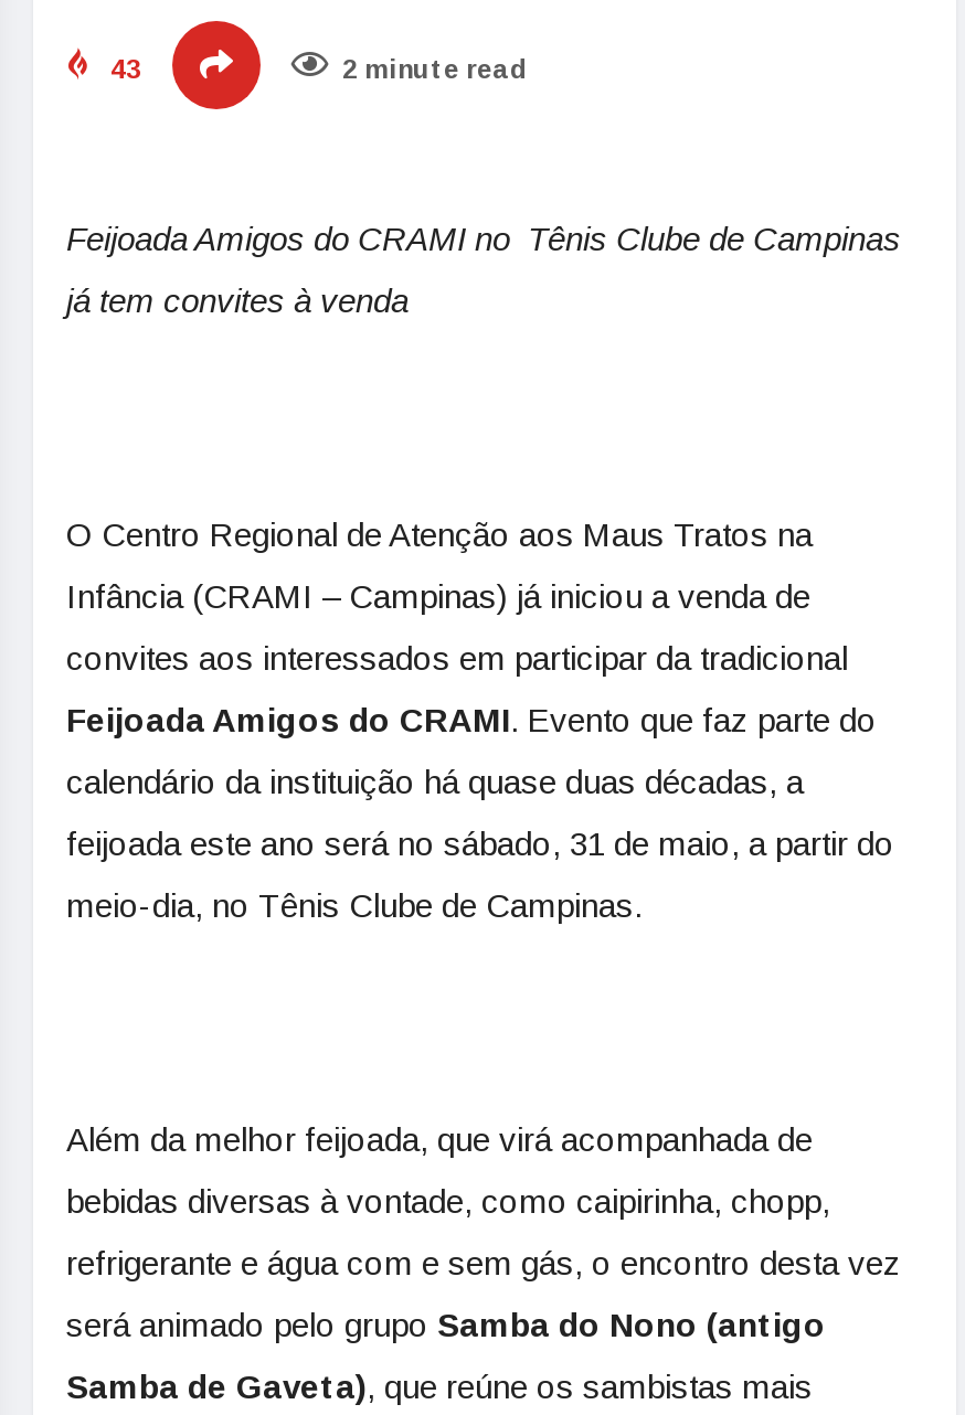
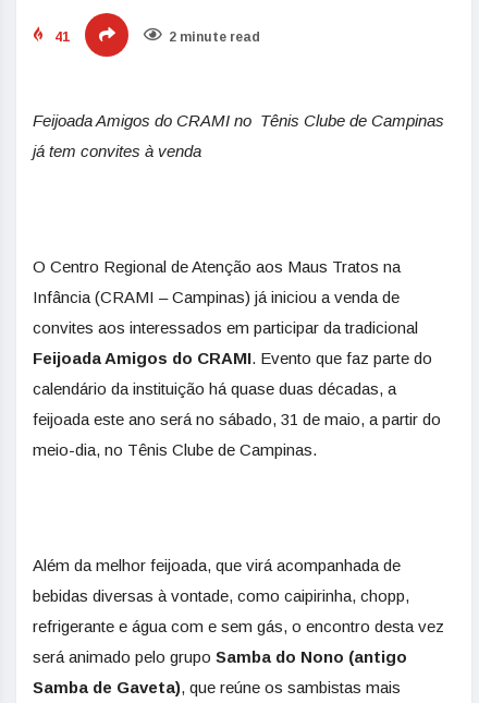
[104,54,141,85] 43 -> [51,29,70,45] 41

